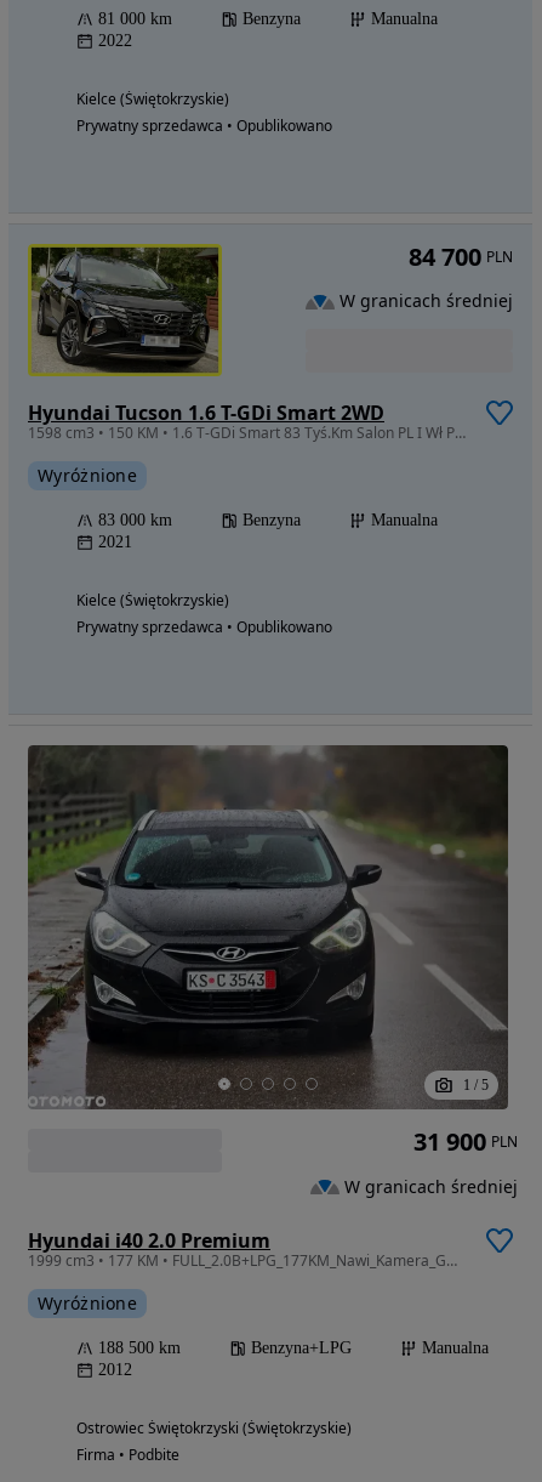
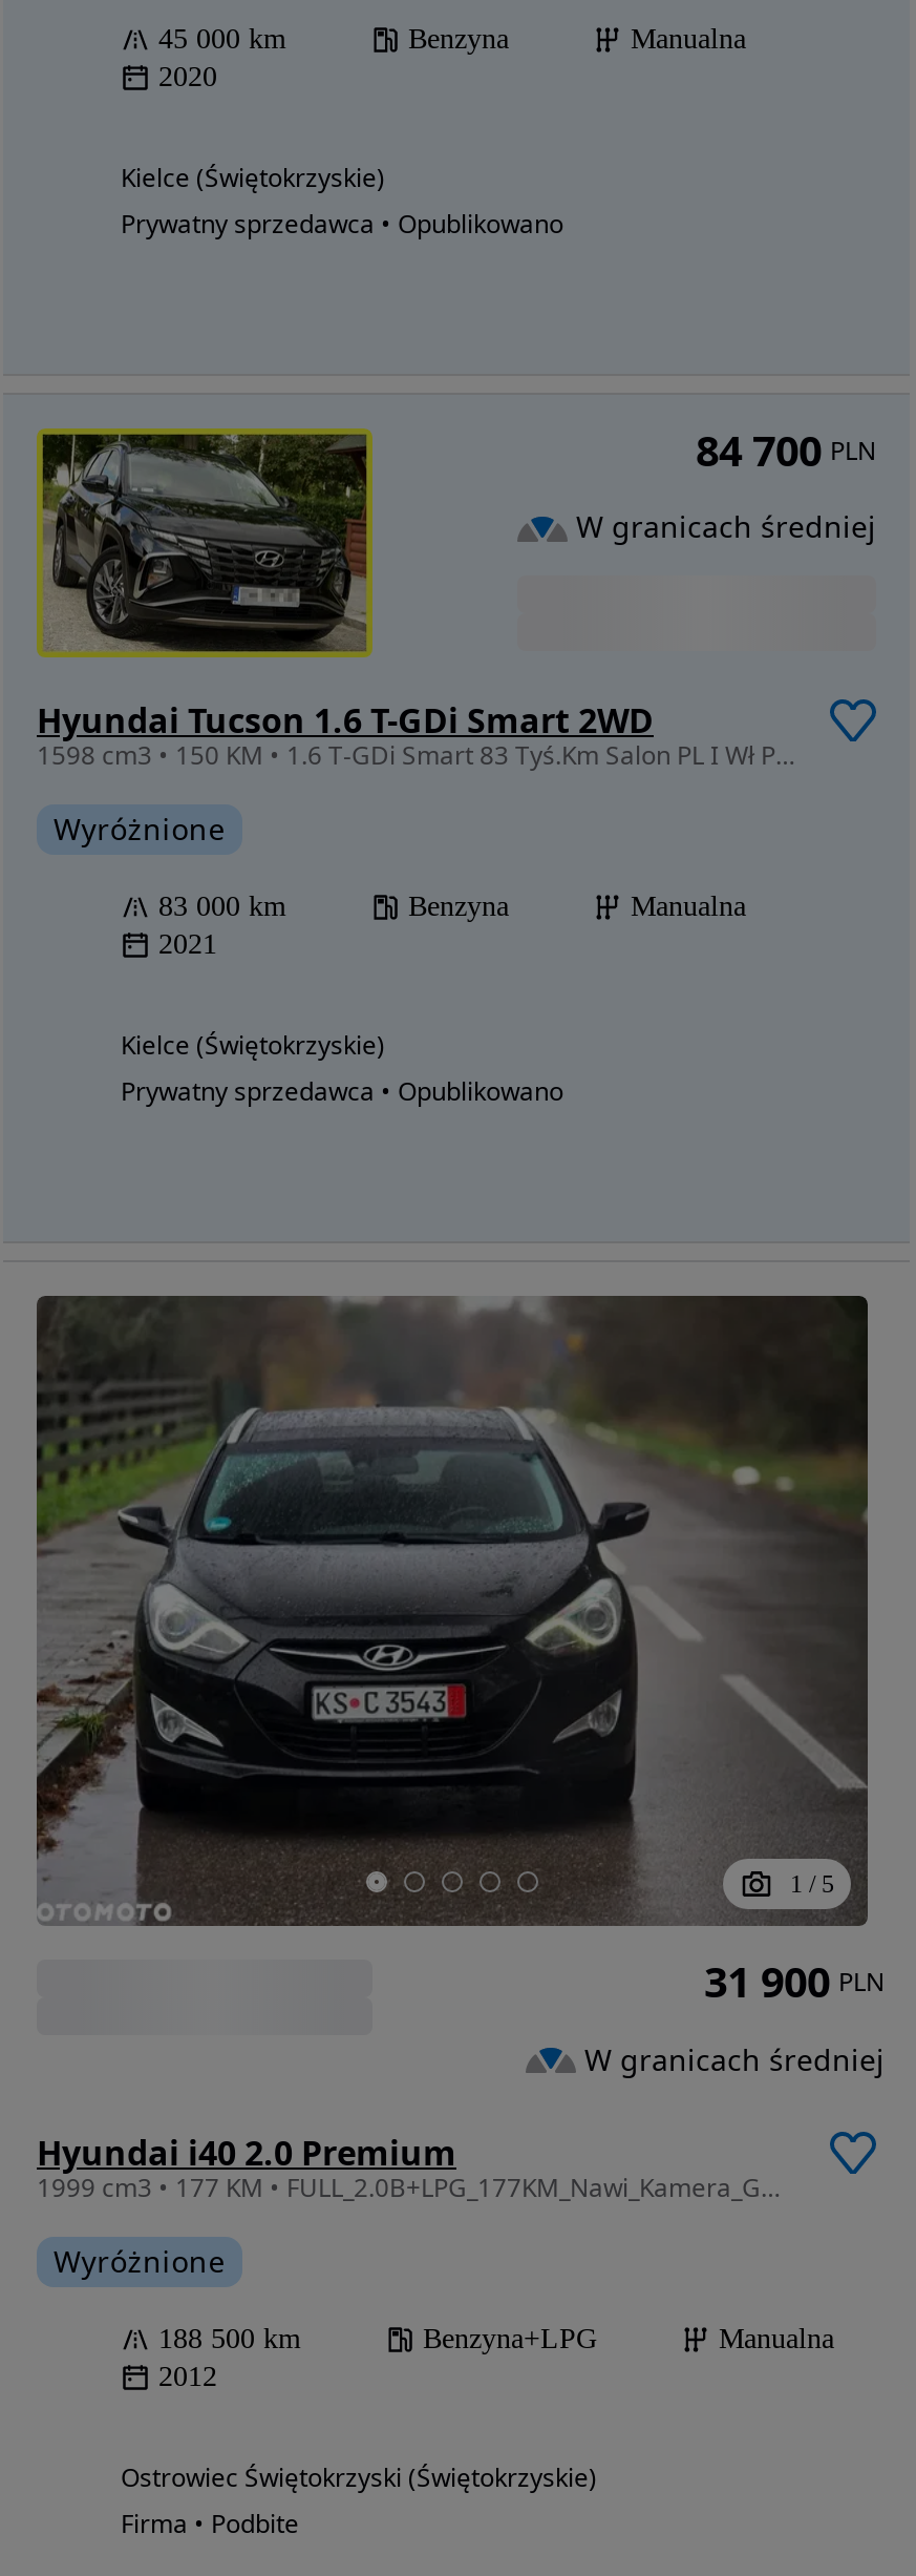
[98,10,172,28] 81 000 km -> [158,23,286,55] 45 000 km
[98,32,132,50] 2022 -> [158,61,217,92] 2020

